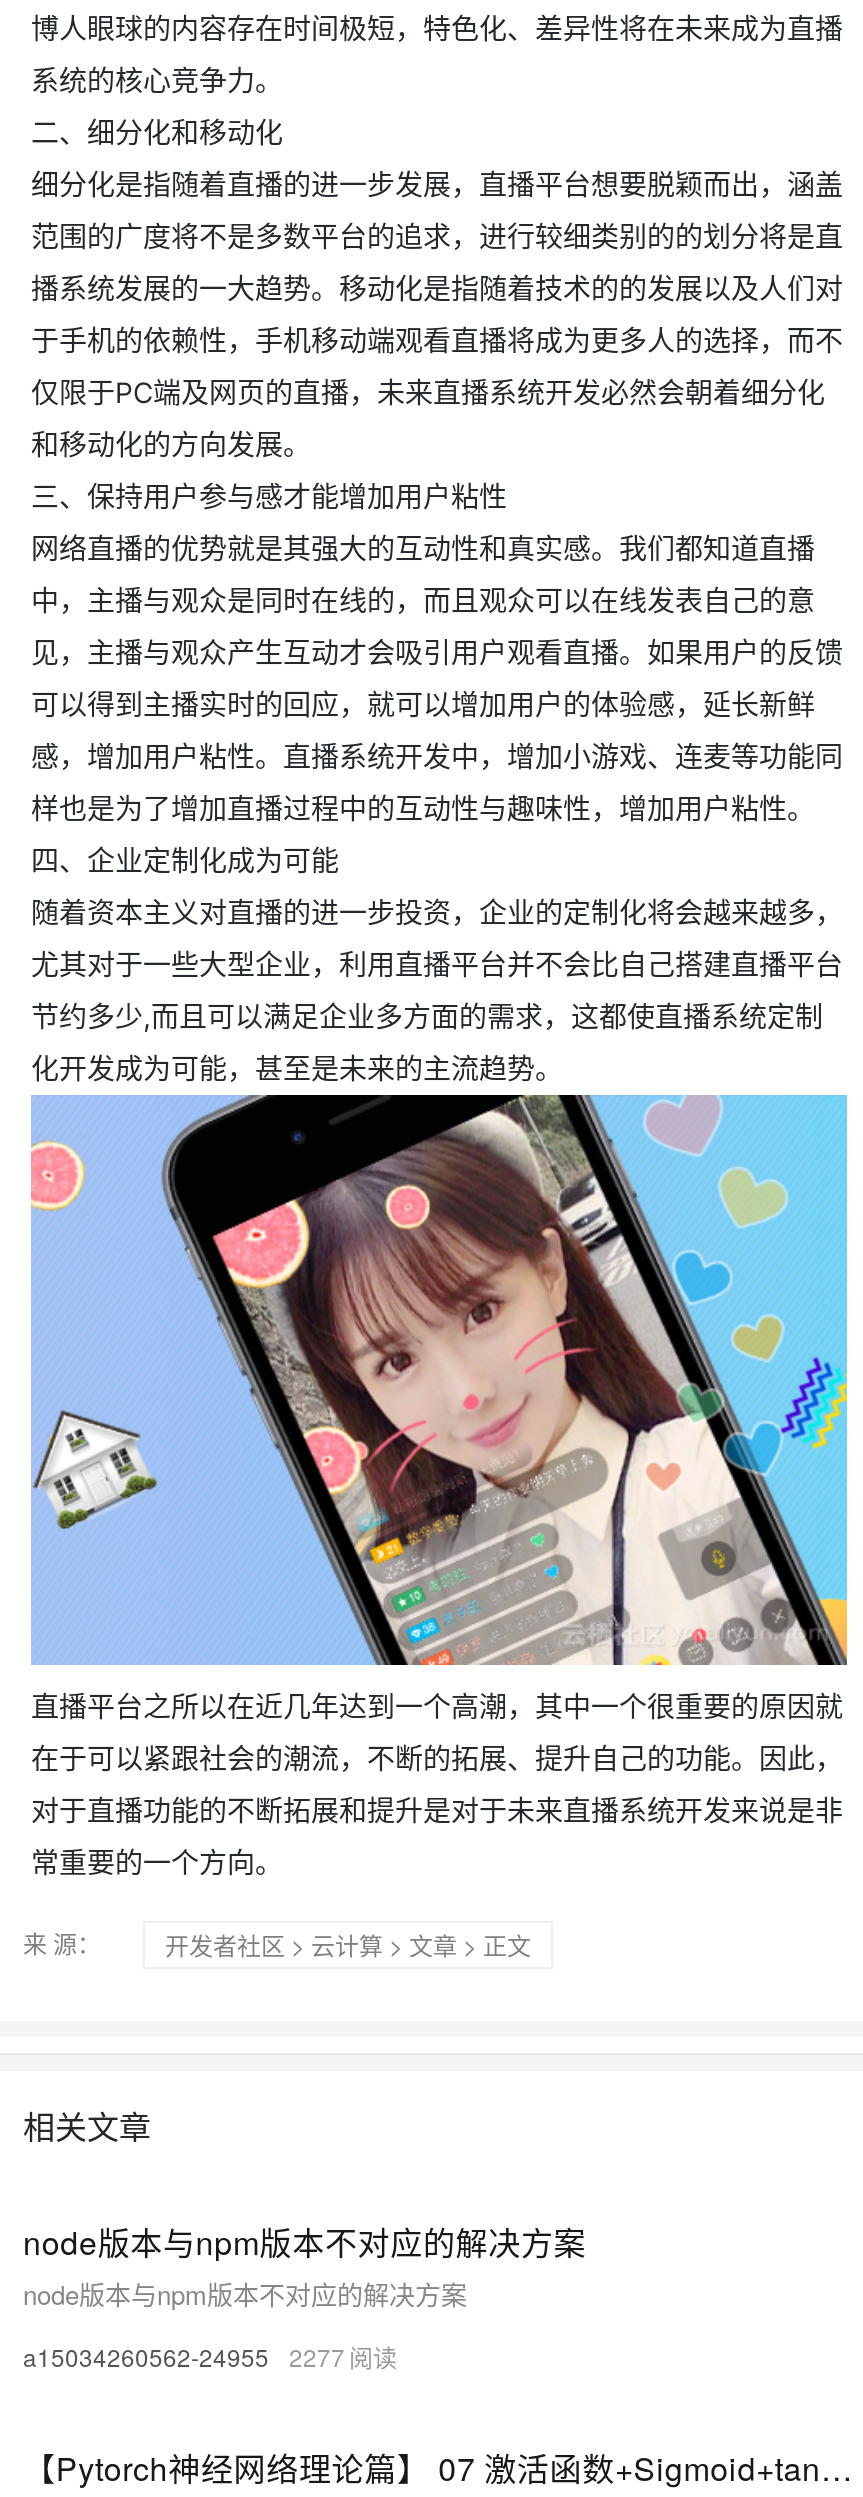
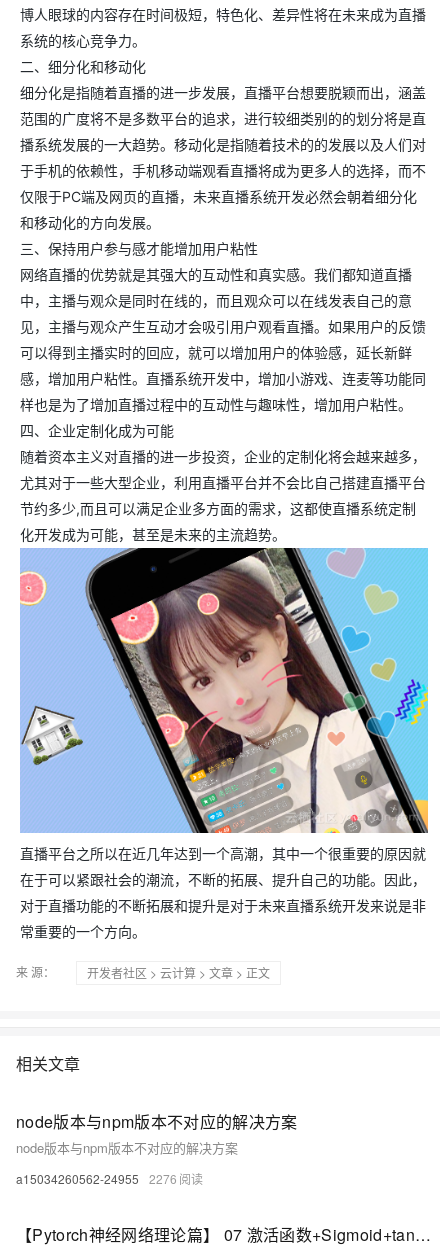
[23,2340,345,2374] a15034260562-24955 2277 -> [16,1170,177,1187] a15034260562-24955 2276

